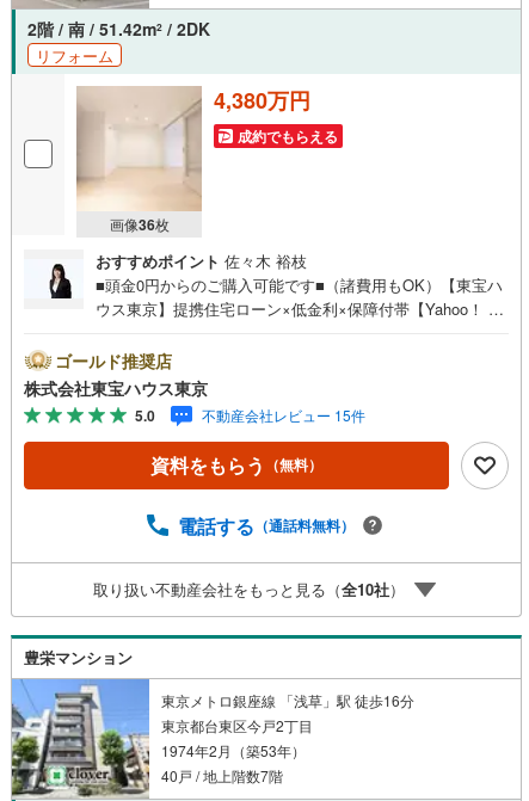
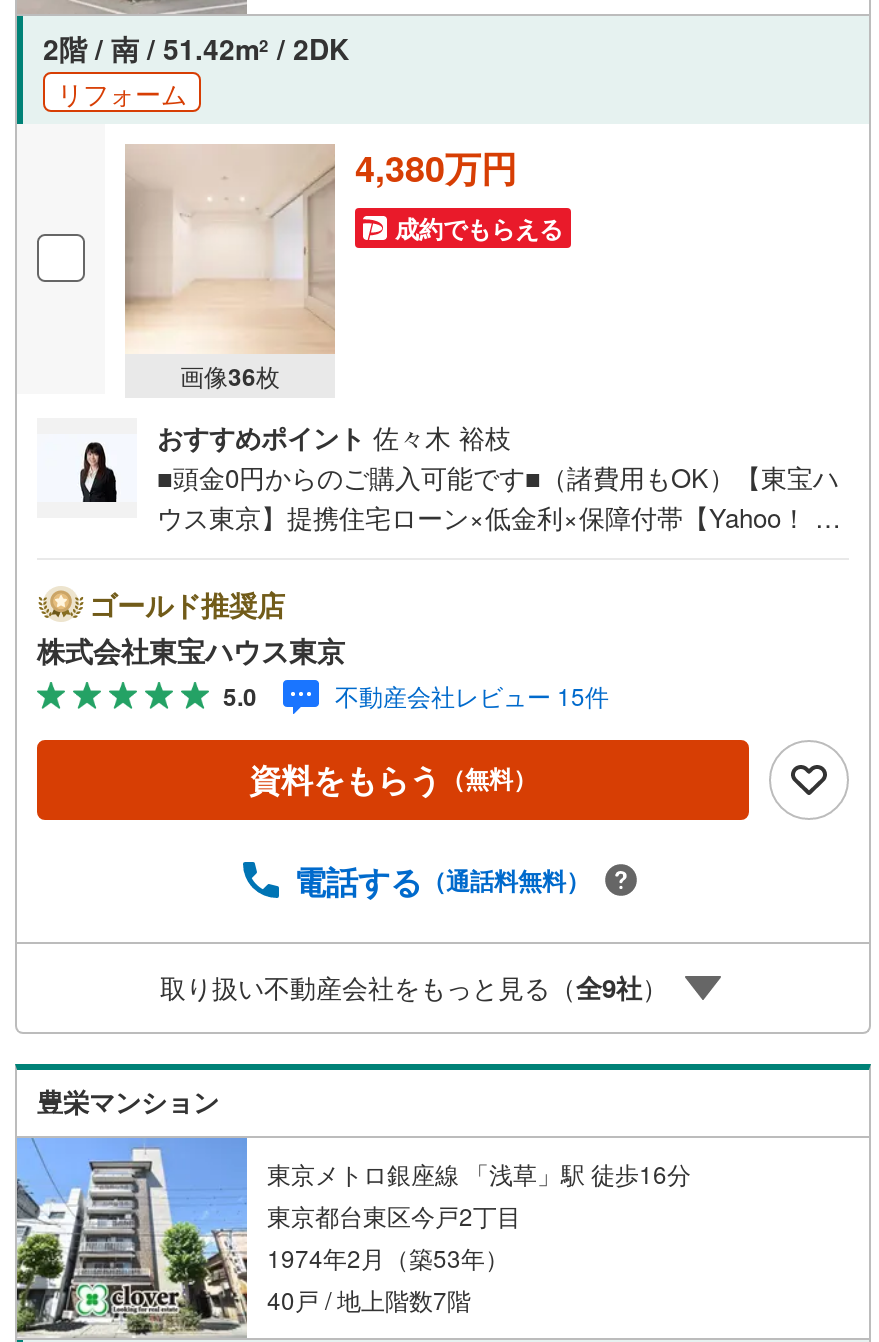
[93,578,405,600] 取り扱い不動産会社をもっと見る（全10社） -> [160,968,668,1006] 取り扱い不動産会社をもっと見る（全9社）

